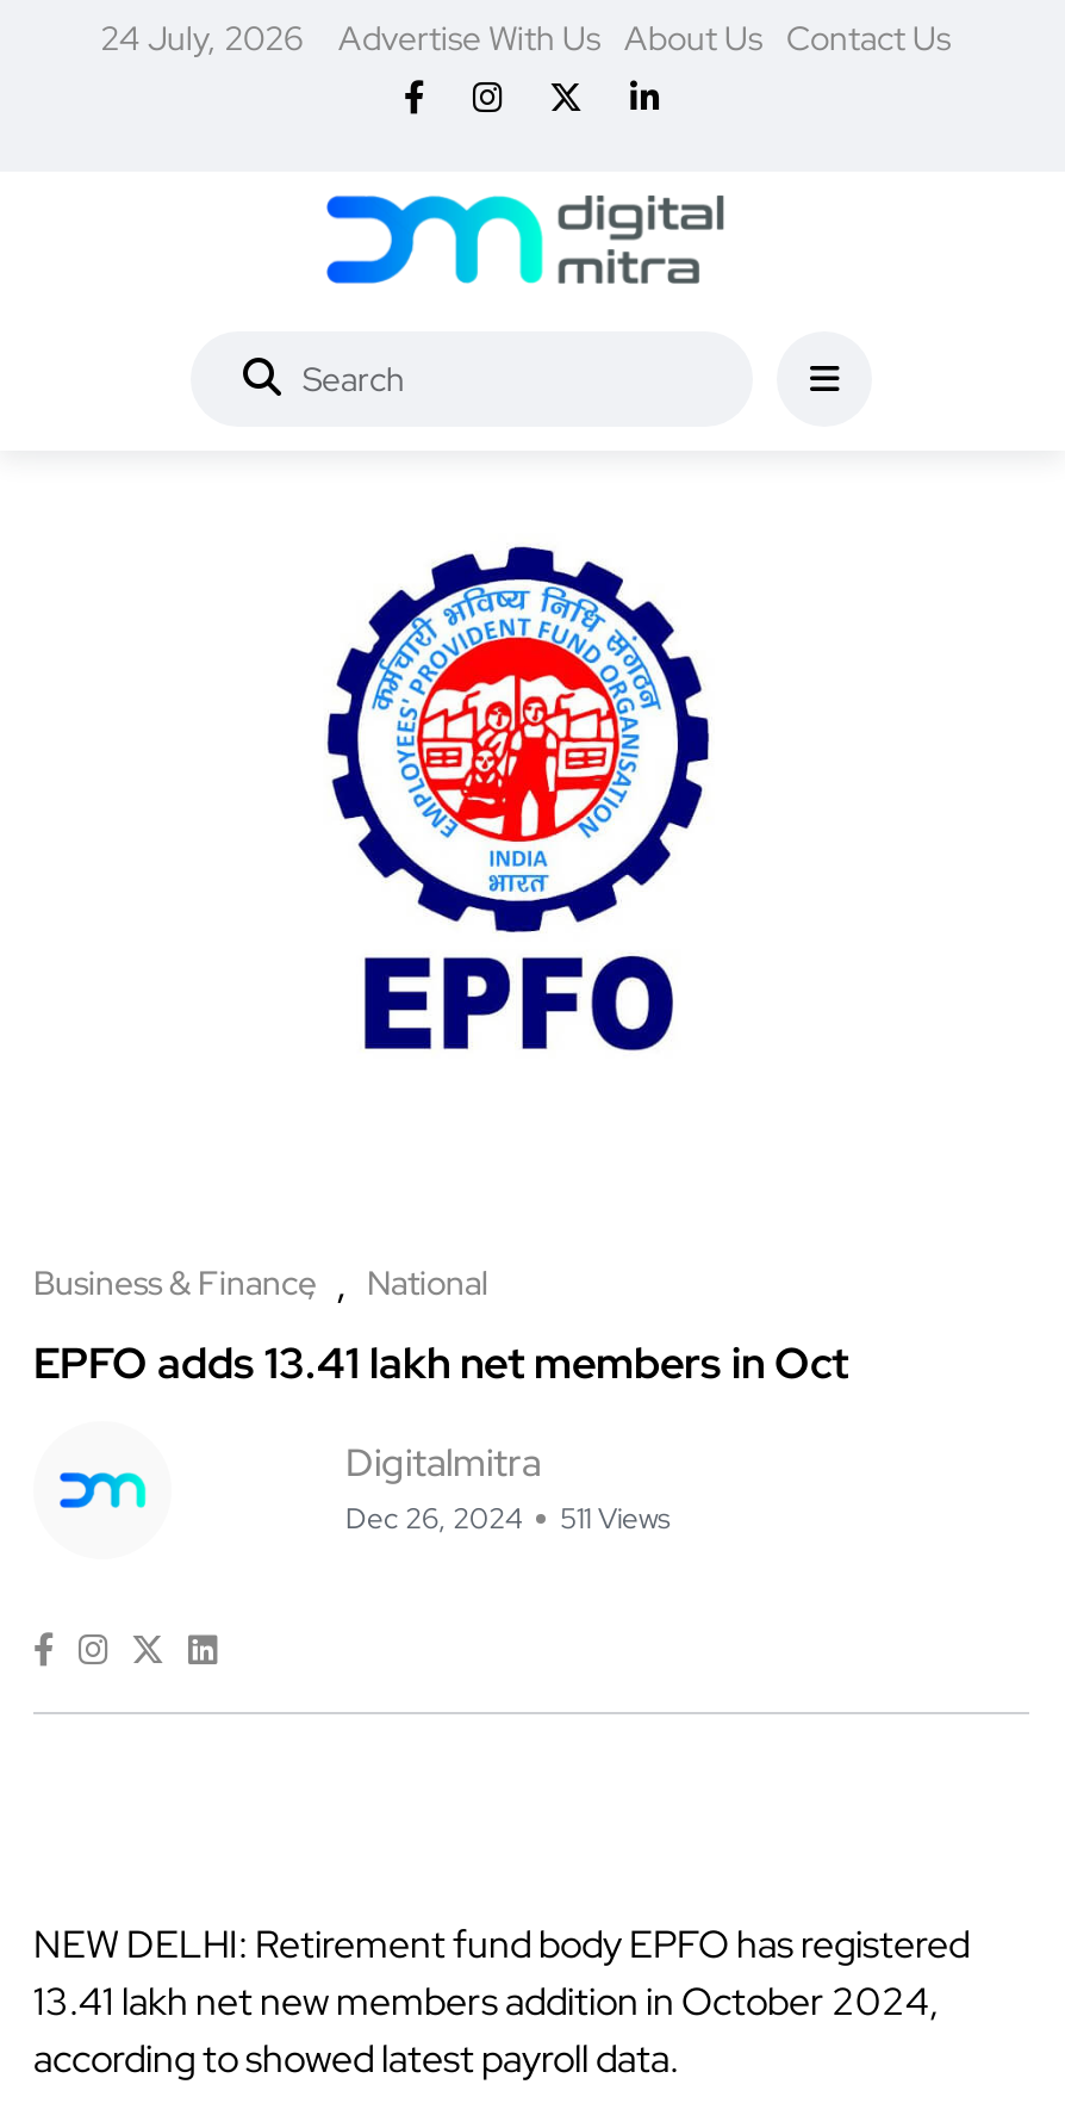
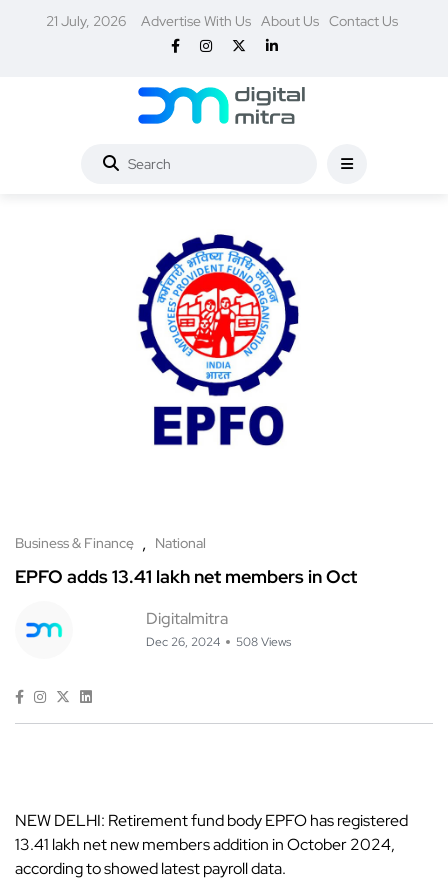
[100,17,951,60] 24 July, 2026 Advertise With Us About Us Contact Us -> [45,12,397,30] 21 July, 2026 Advertise With Us About Us Contact Us
[345,1500,669,1538] Dec 26, 2024 511 Views -> [146,634,291,650] Dec 26, 2024 508 Views

